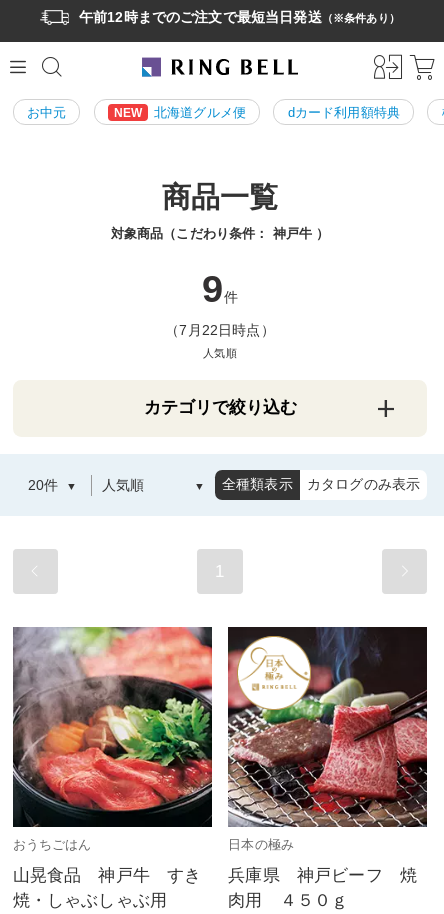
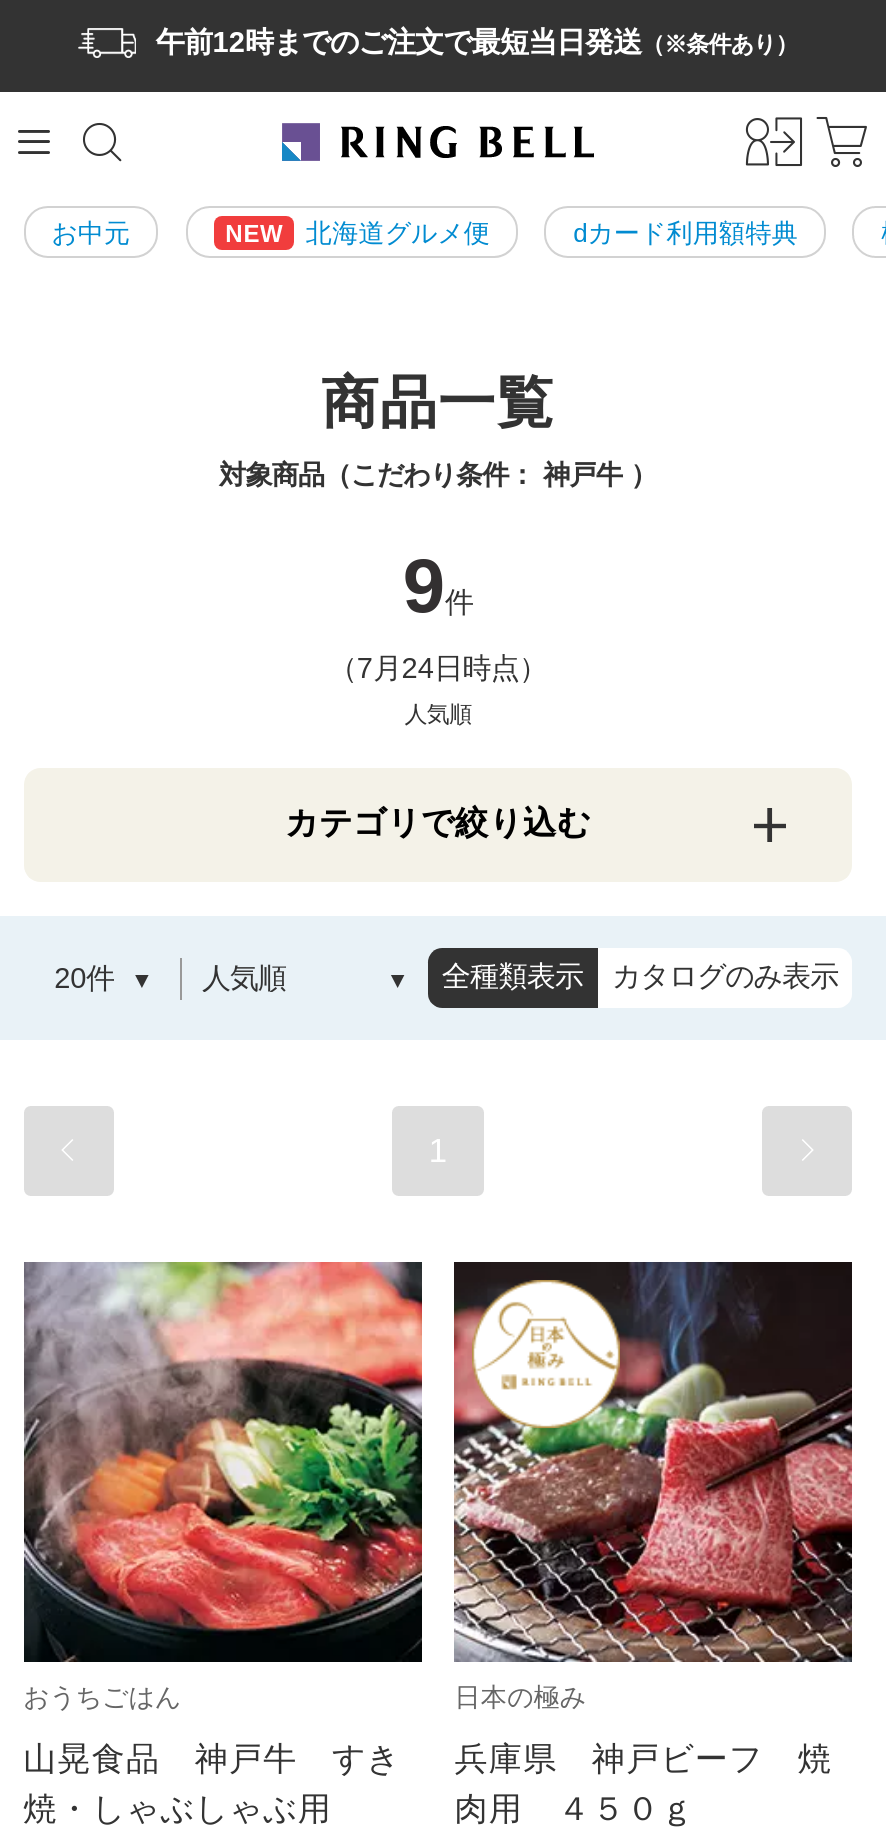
[165,322,275,338] （7月22日時点） -> [329,652,547,684] （7月24日時点）

